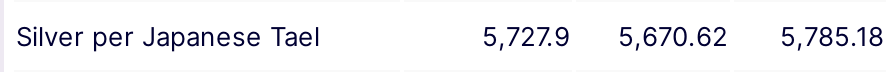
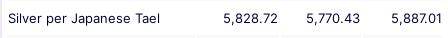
[482,21,570,53] 5,727.9 -> [223,10,278,26] 5,828.72
[618,21,728,53] 5,670.62 -> [306,10,360,26] 5,770.43
[780,21,884,53] 5,785.18 -> [391,10,442,26] 5,887.01

